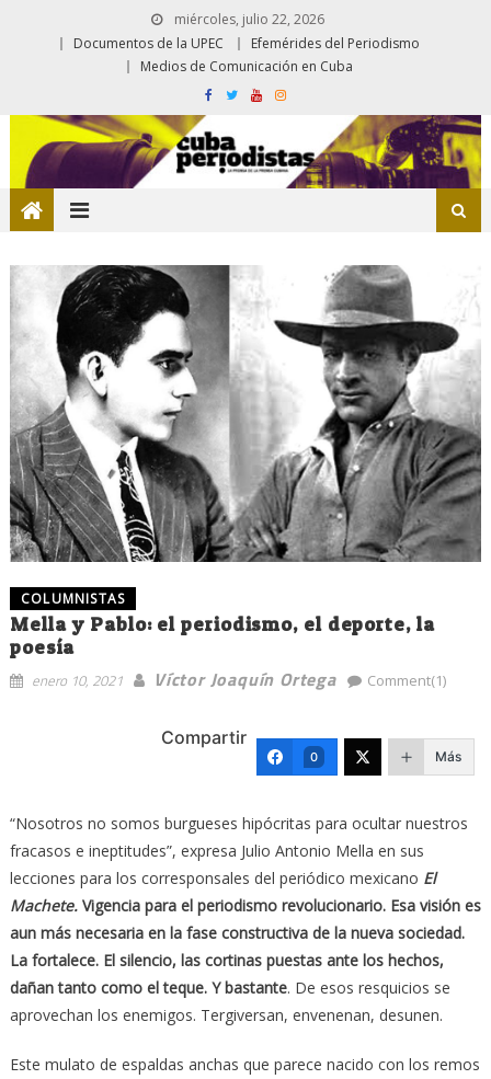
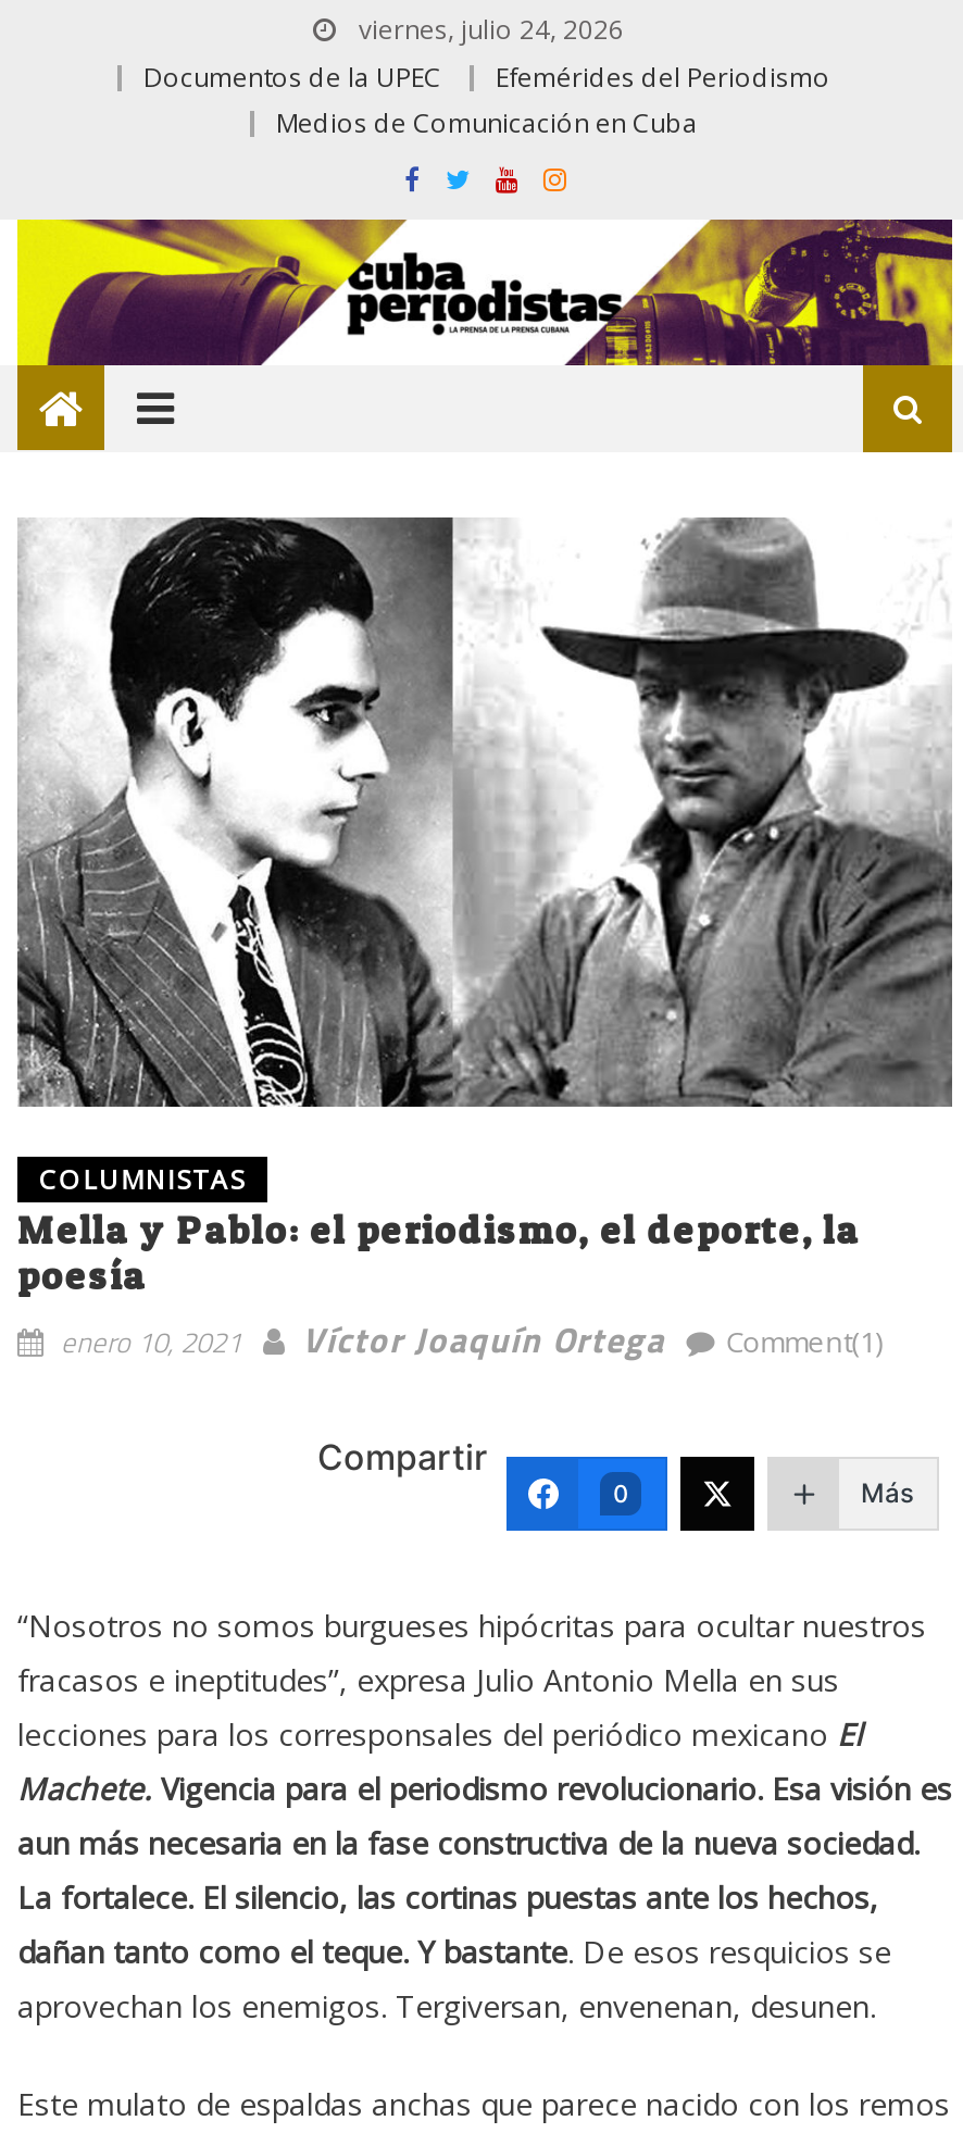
[170,10,324,28] miércoles, julio 22, 2026 -> [352,11,624,48] viernes, julio 24, 2026

